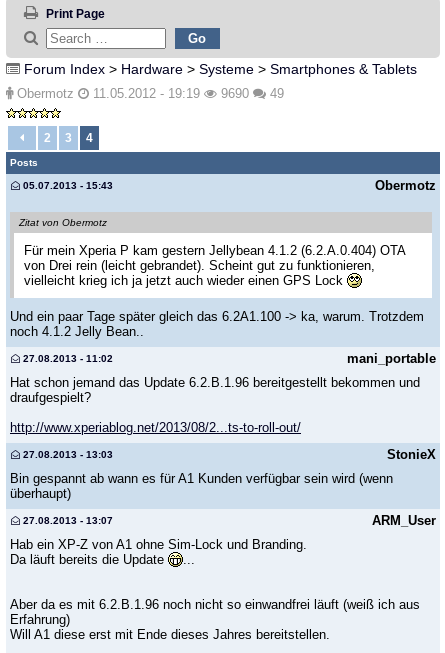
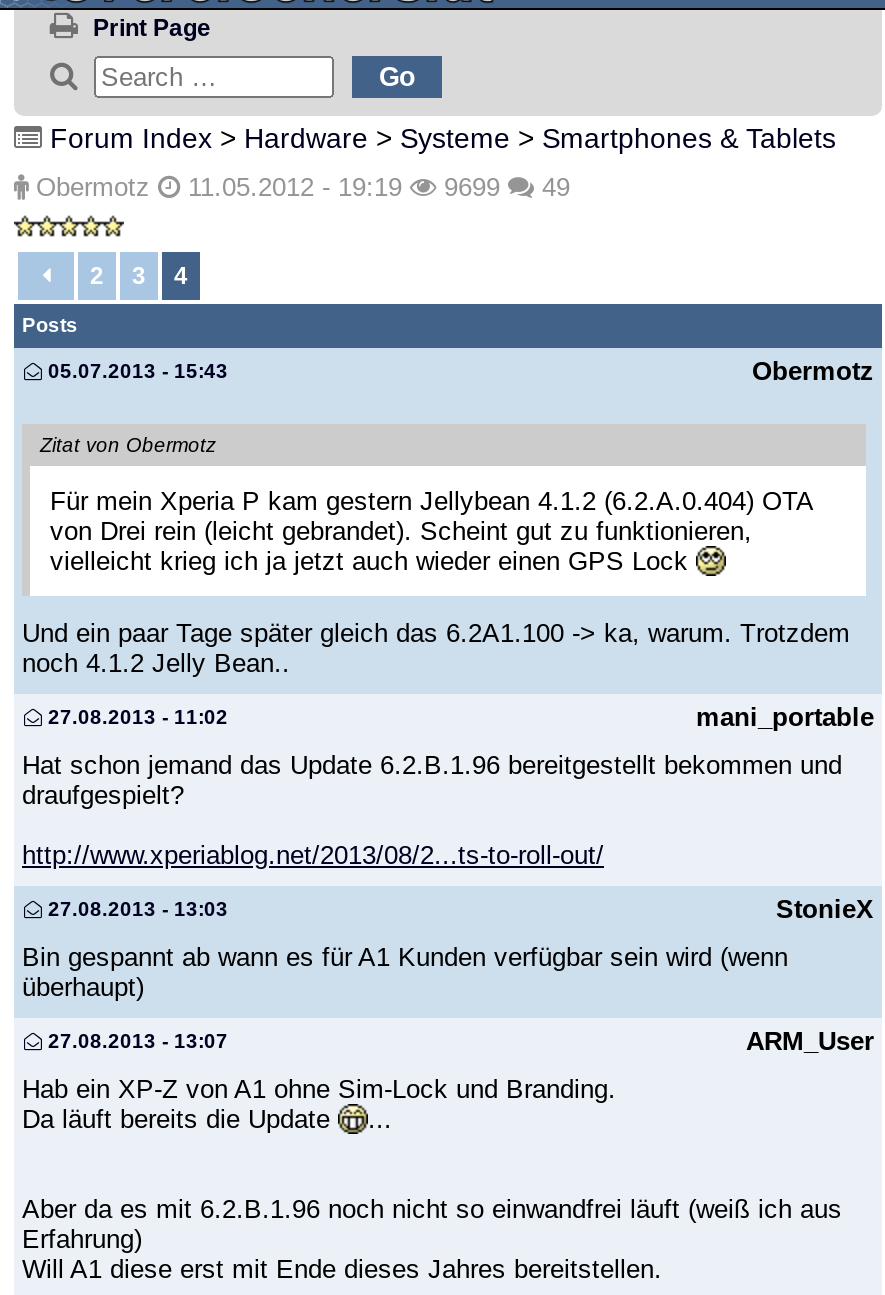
[13,86,284,101] Obermotz 11.05.2012 - 19:19 9690 49 -> [28,172,570,202] Obermotz 11.05.2012 - 19:19 9699 49

